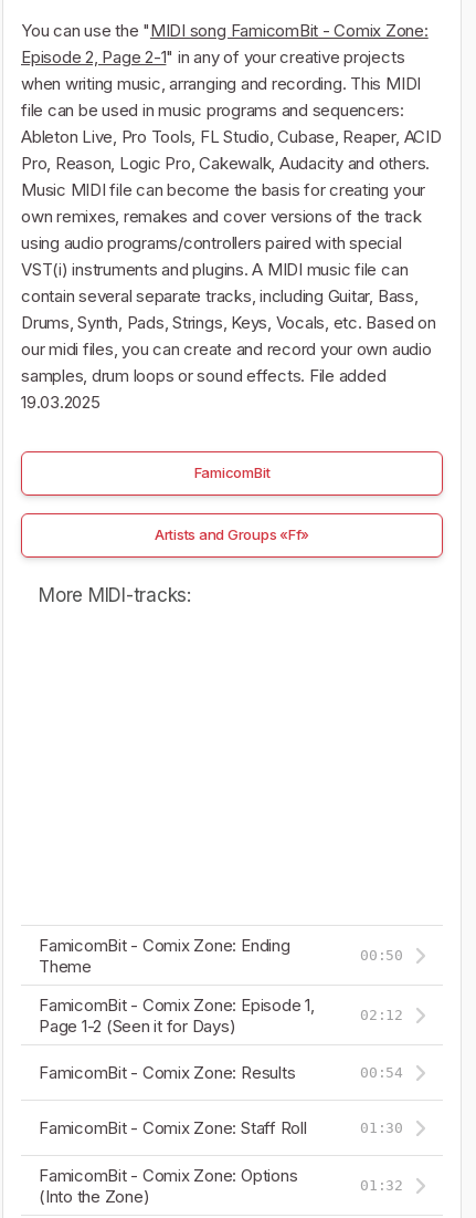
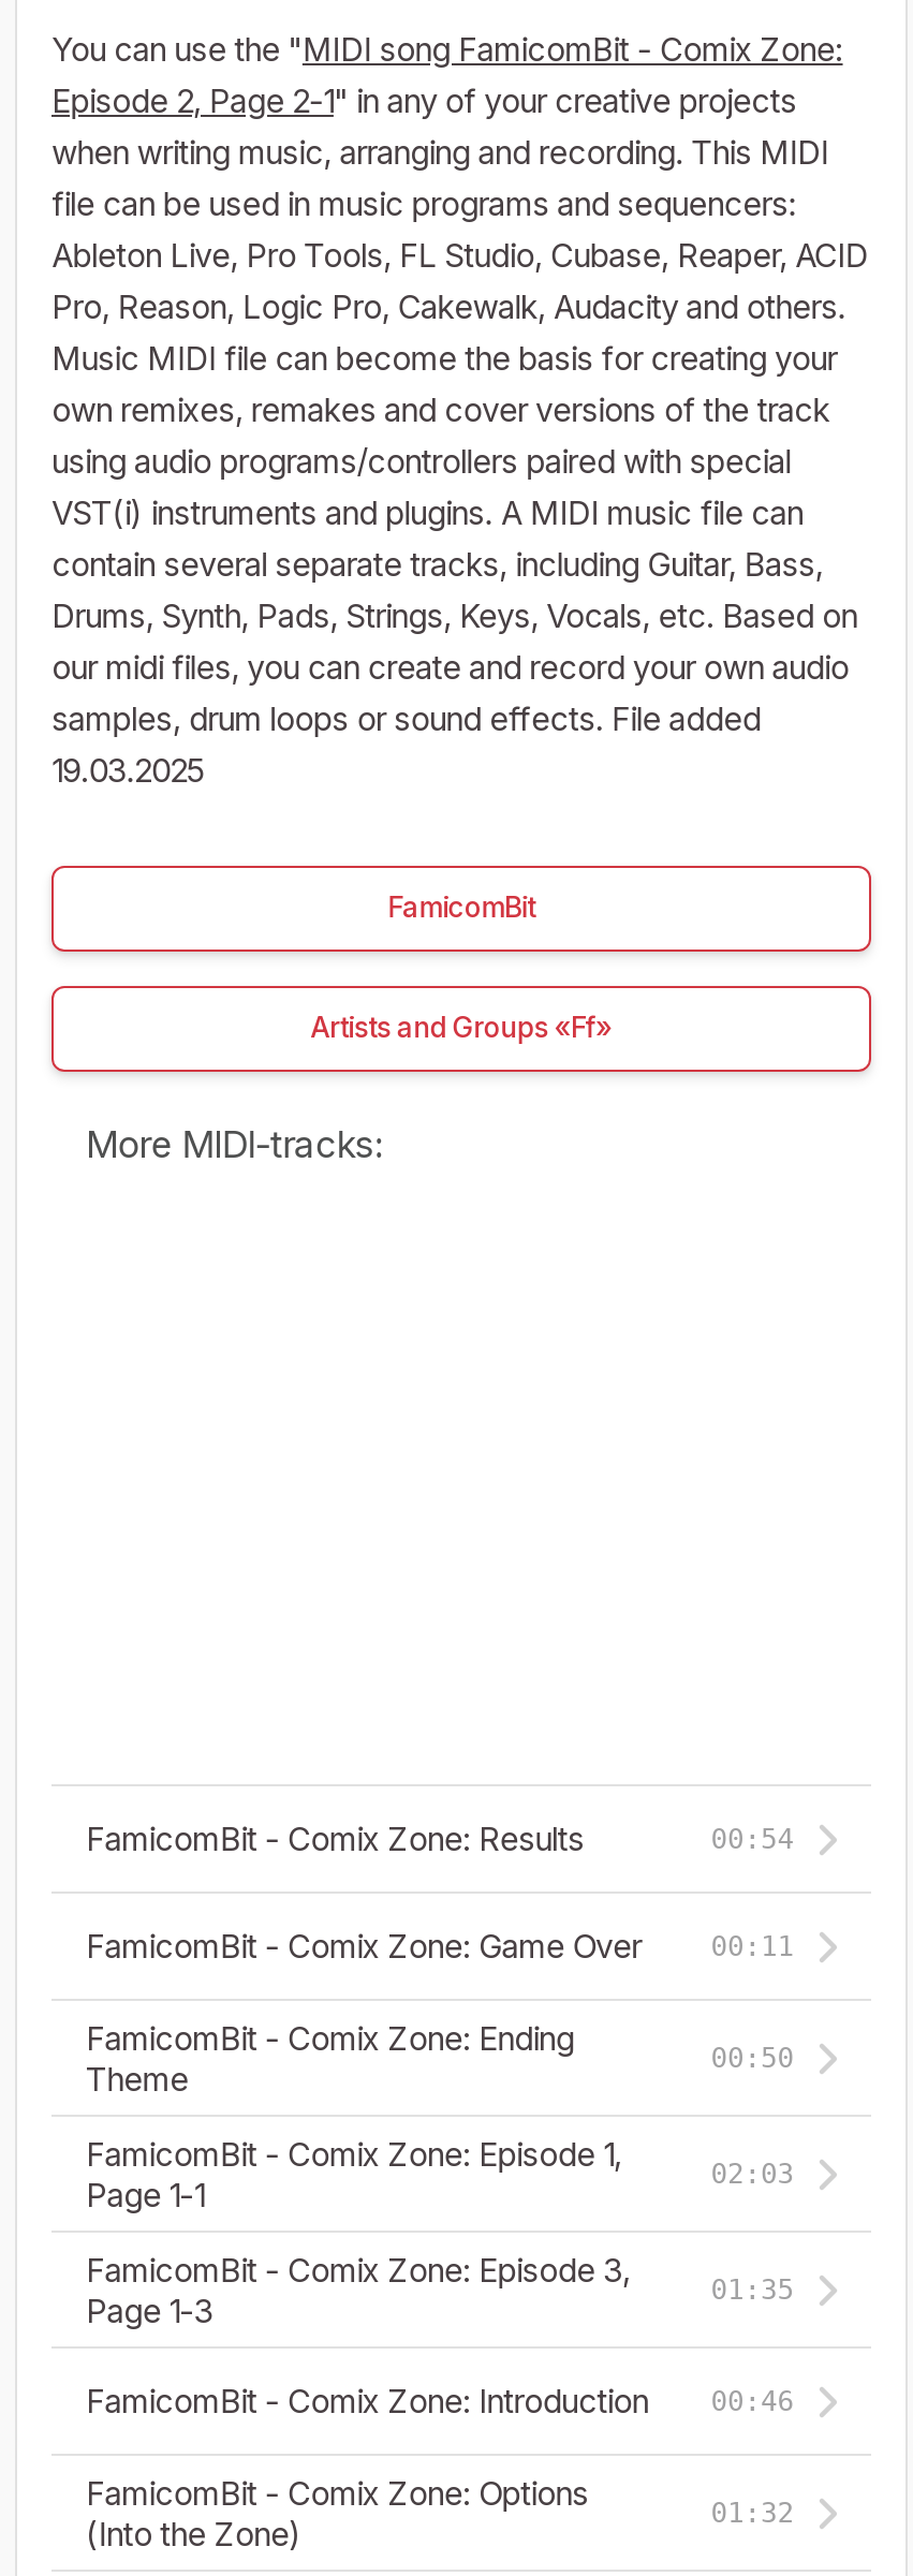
none -> [86,1927,794,1967] FamicomBit - Comix Zone: Game Over | 00:11
[39,1007,403,1036] Page 1-2 (Seen it for Days) | 02:12 -> [86,2158,794,2215] Page 1-1 | 02:03
none -> [86,2250,794,2331] FamicomBit - Comix Zone: Episode 3, | Page 1-3 | 01:35
moved [39,1062,403,1083] -> [86,1819,794,1860]: FamicomBit - Comix Zone: Results | 00:54
[39,1118,403,1139] FamicomBit - Comix Zone: Staff Roll | 01:30 -> [86,2382,794,2422] FamicomBit - Comix Zone: Introduction | 00:46

